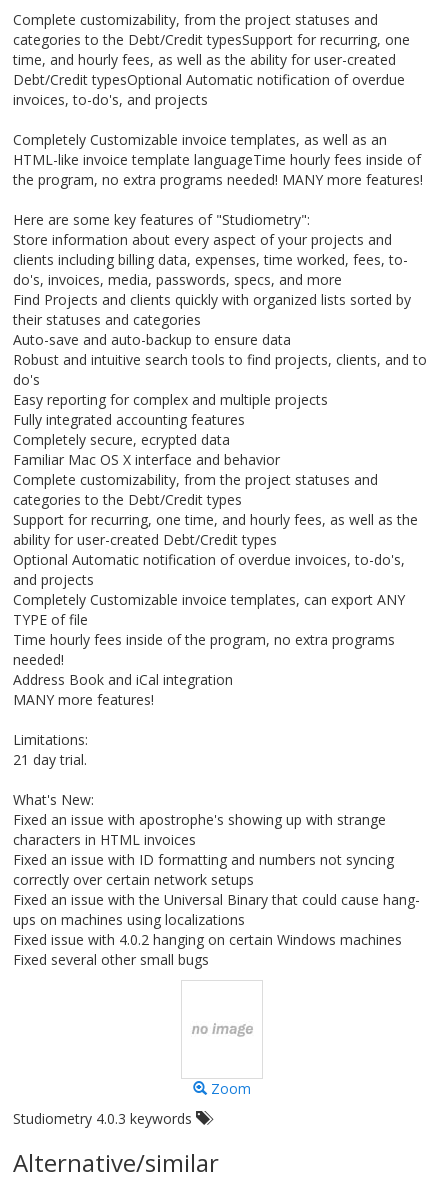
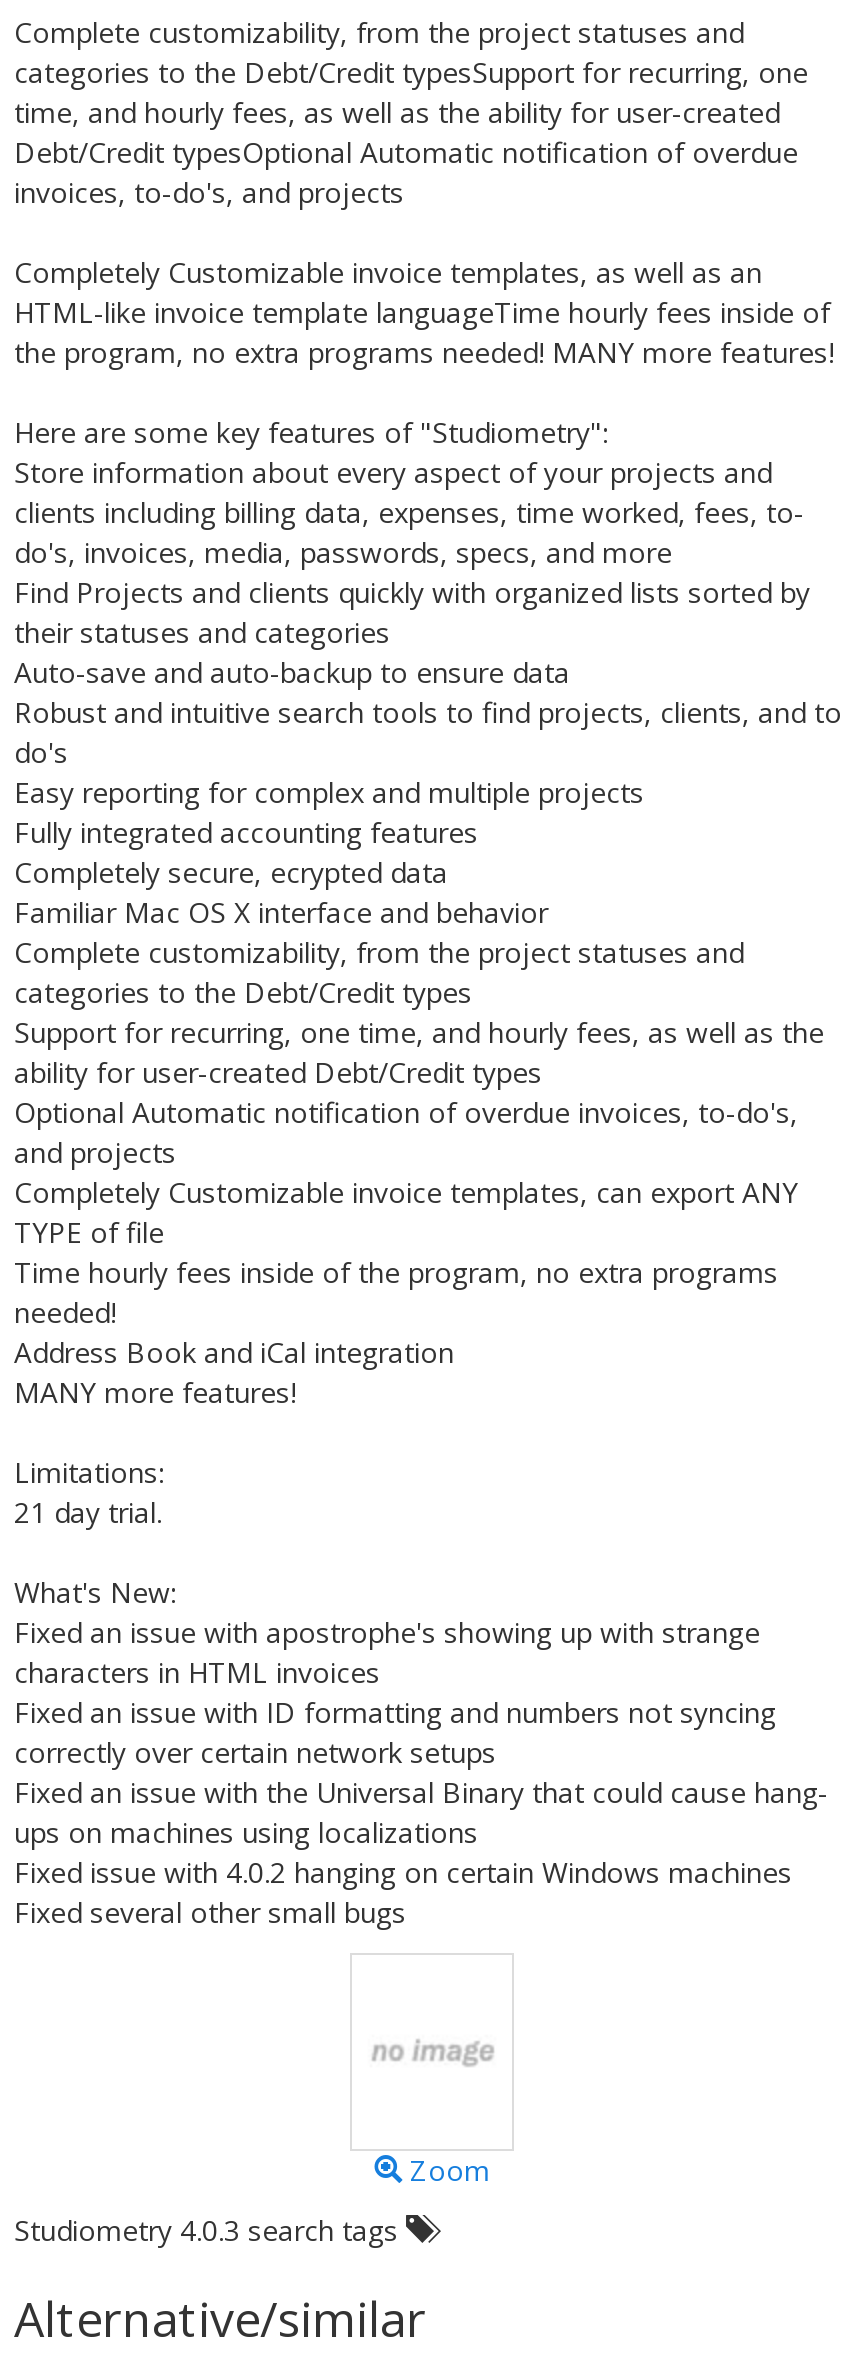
[13,1109,196,1128] Studiometry 4.0.3 keywords -> [14,2211,406,2249] Studiometry 4.0.3 search tags

